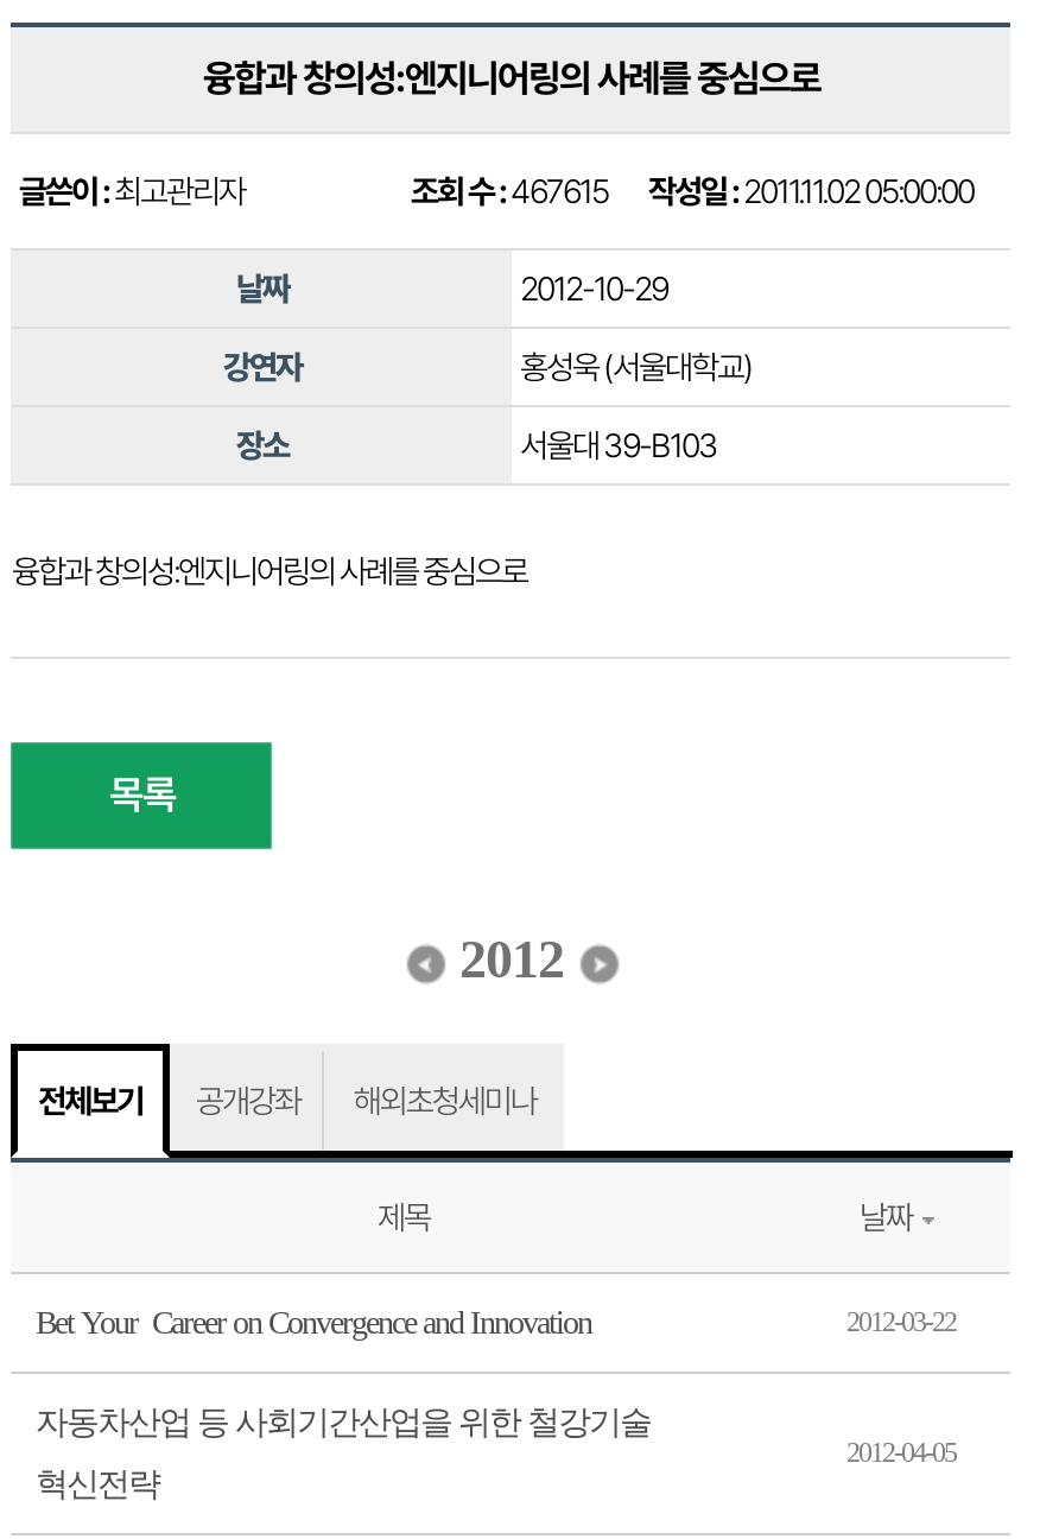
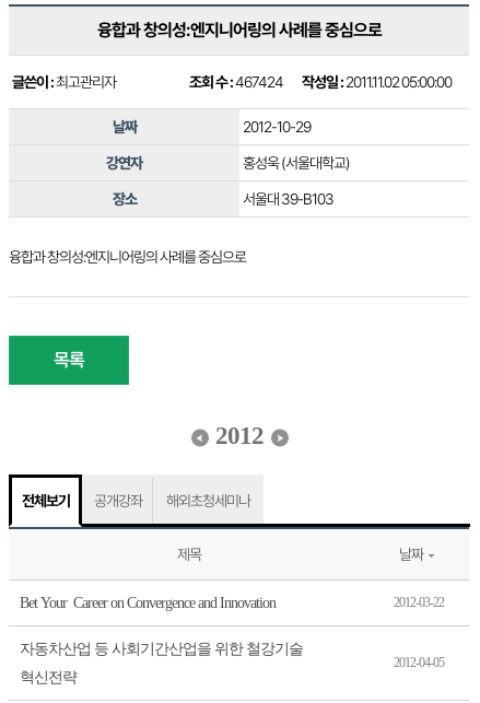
[411,172,973,210] 조회 수 :467615 작성일 : 2011.11.02 05:00:00 -> [190,73,452,91] 조회 수 :467424 작성일 : 2011.11.02 05:00:00

